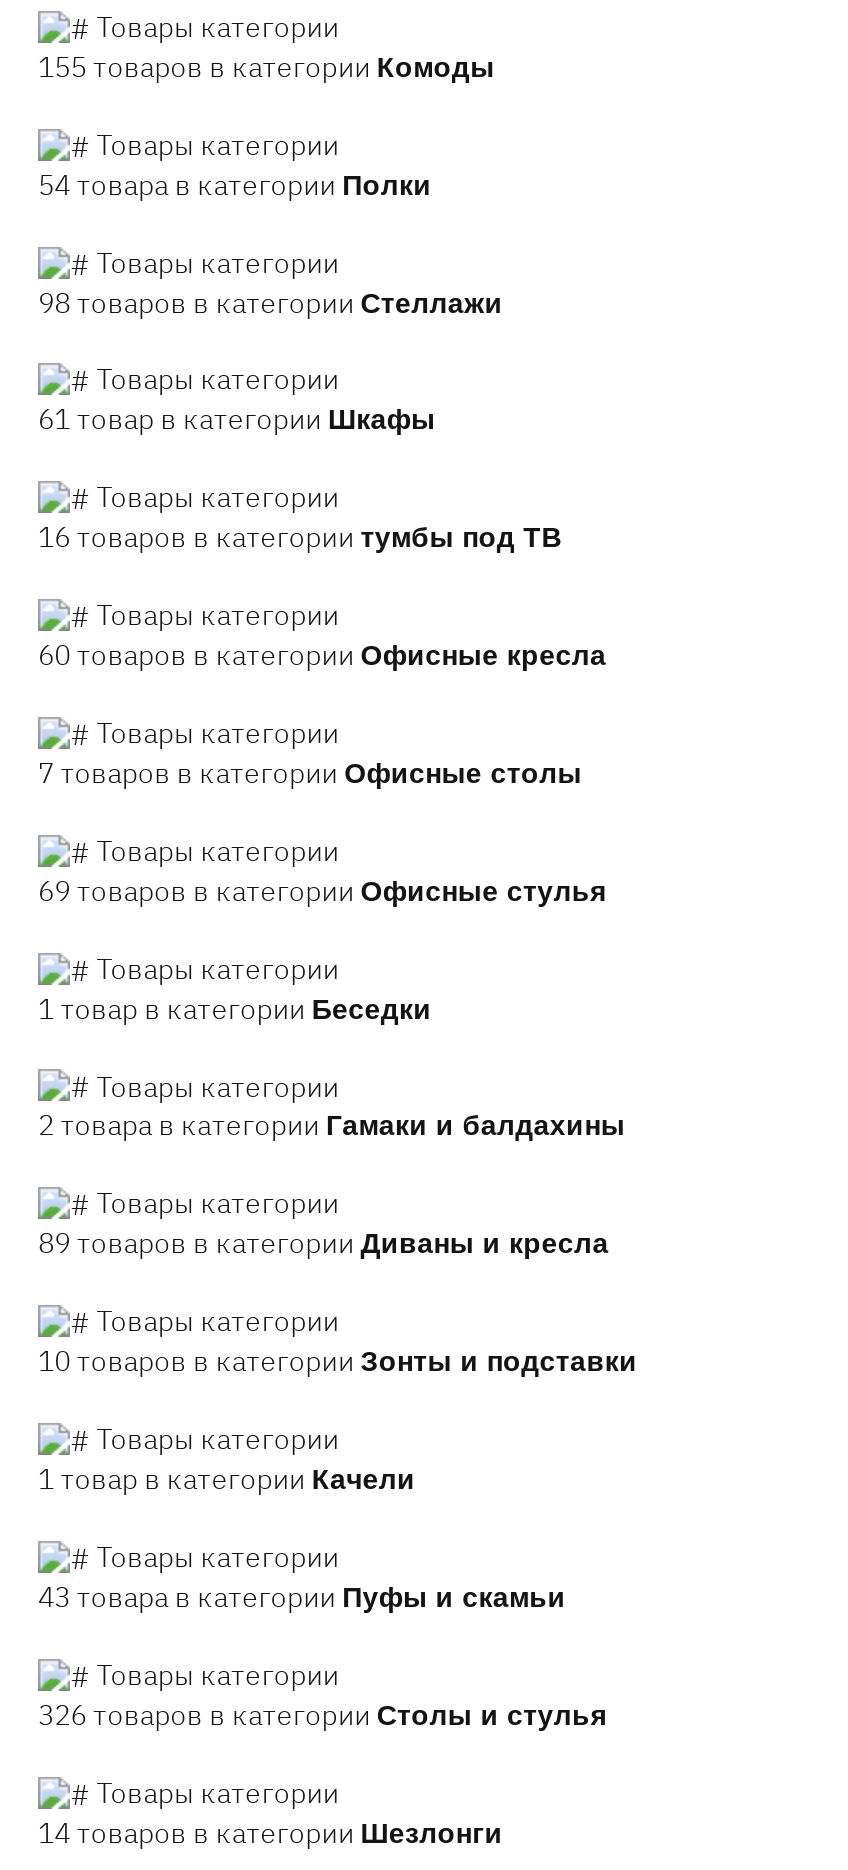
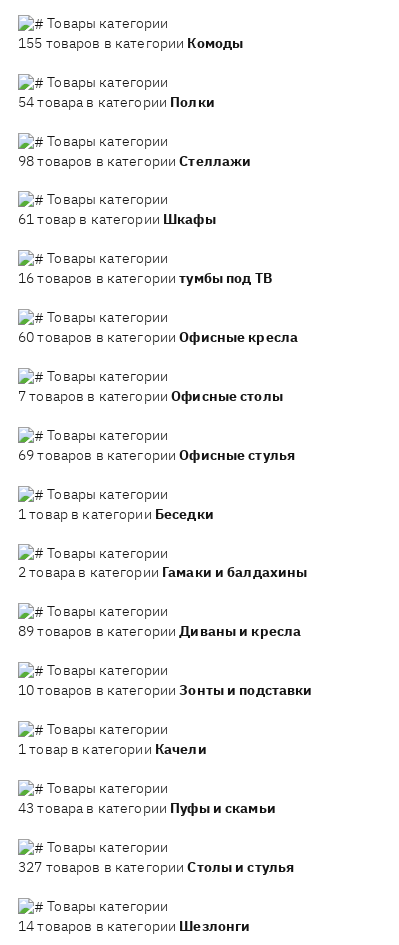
[38,1696,607,1732] 326 товаров в категории Столы и стулья -> [18,858,294,876] 327 товаров в категории Столы и стулья

